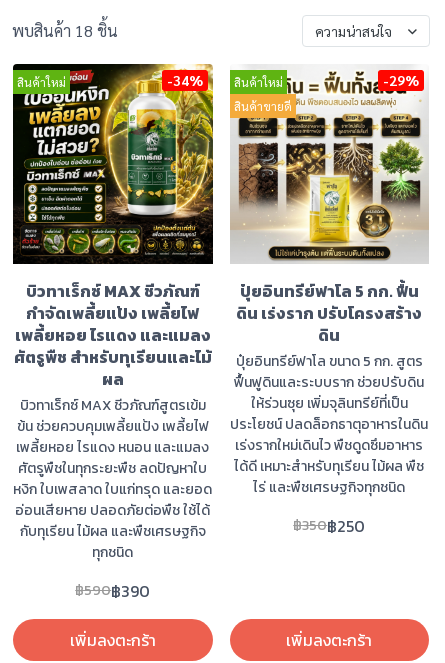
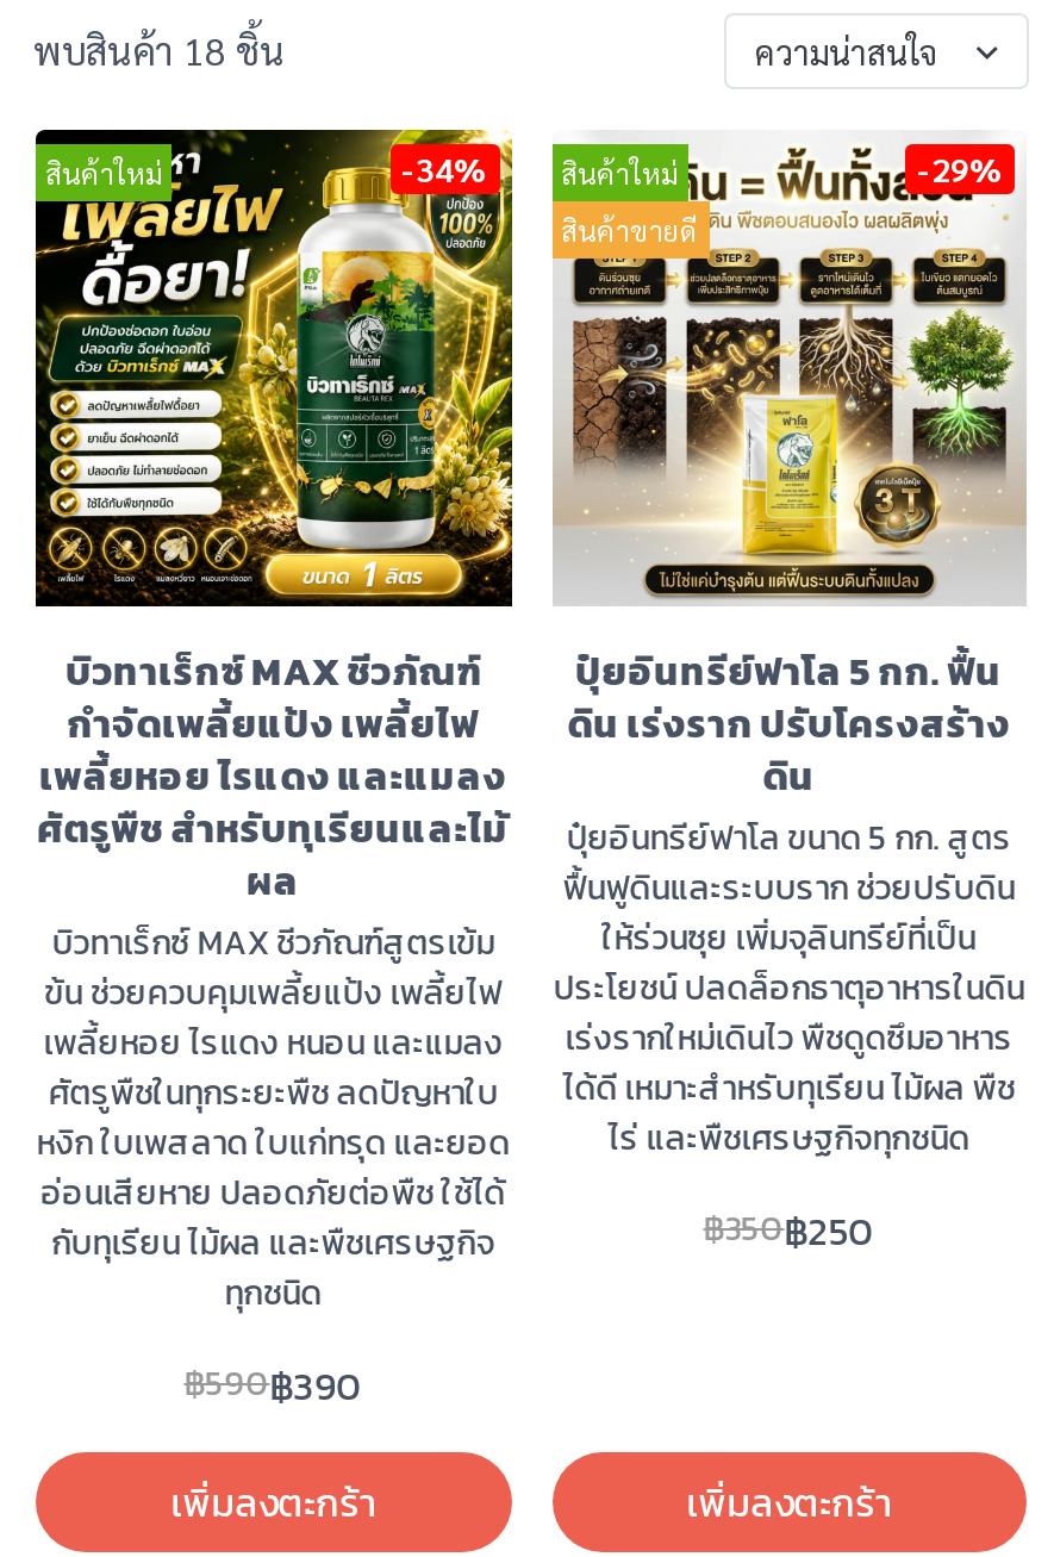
[13,63,214,263] [image] -> [36,127,514,599] [image]

